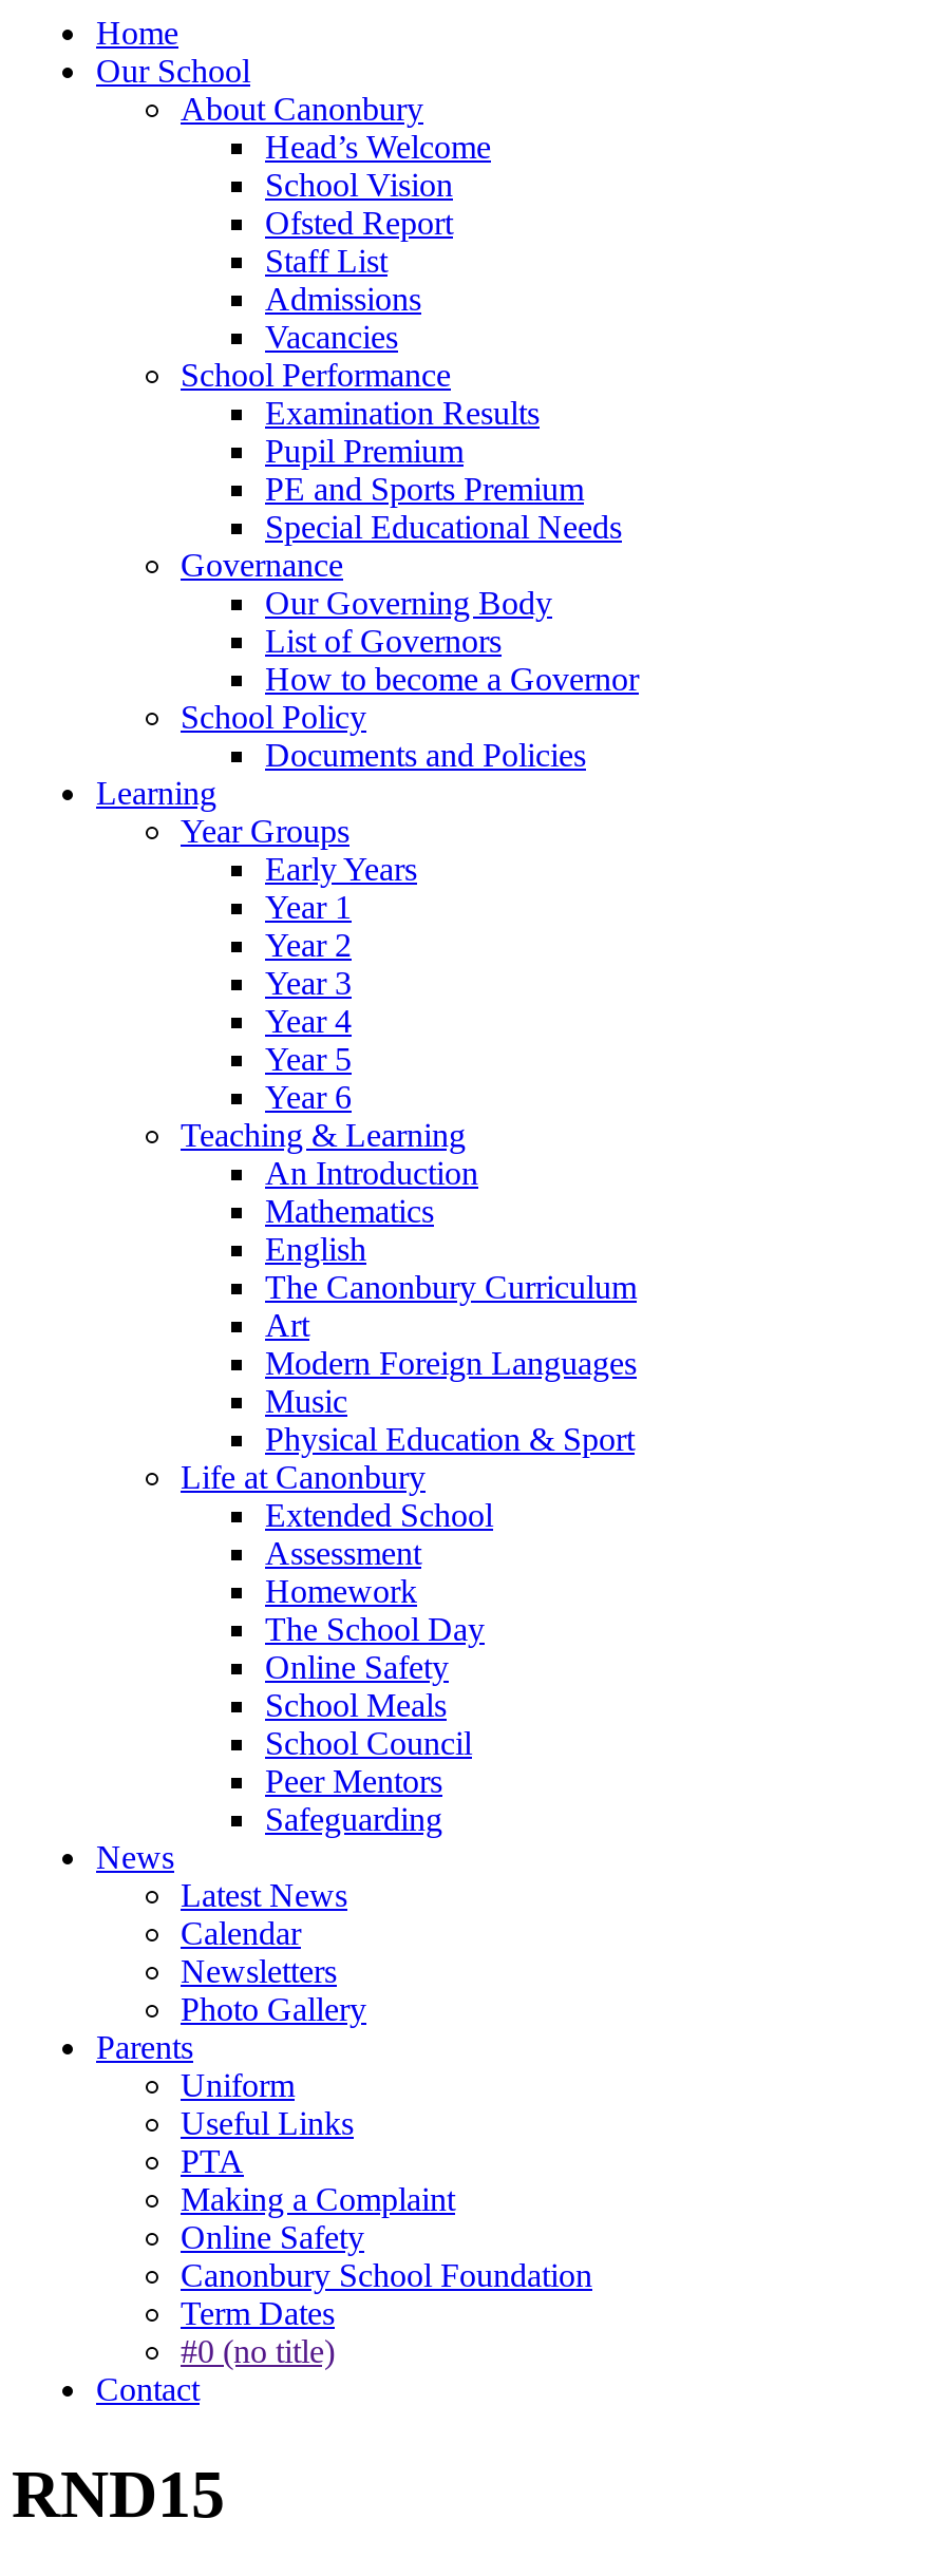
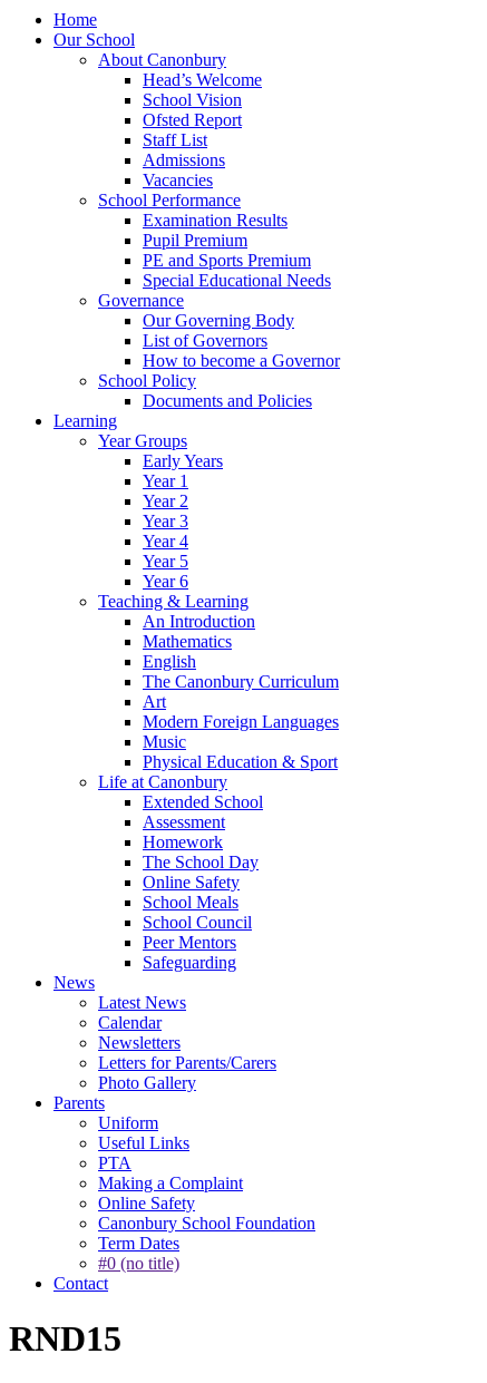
none -> [98,1053,276,1072] Letters for Parents/Carers

